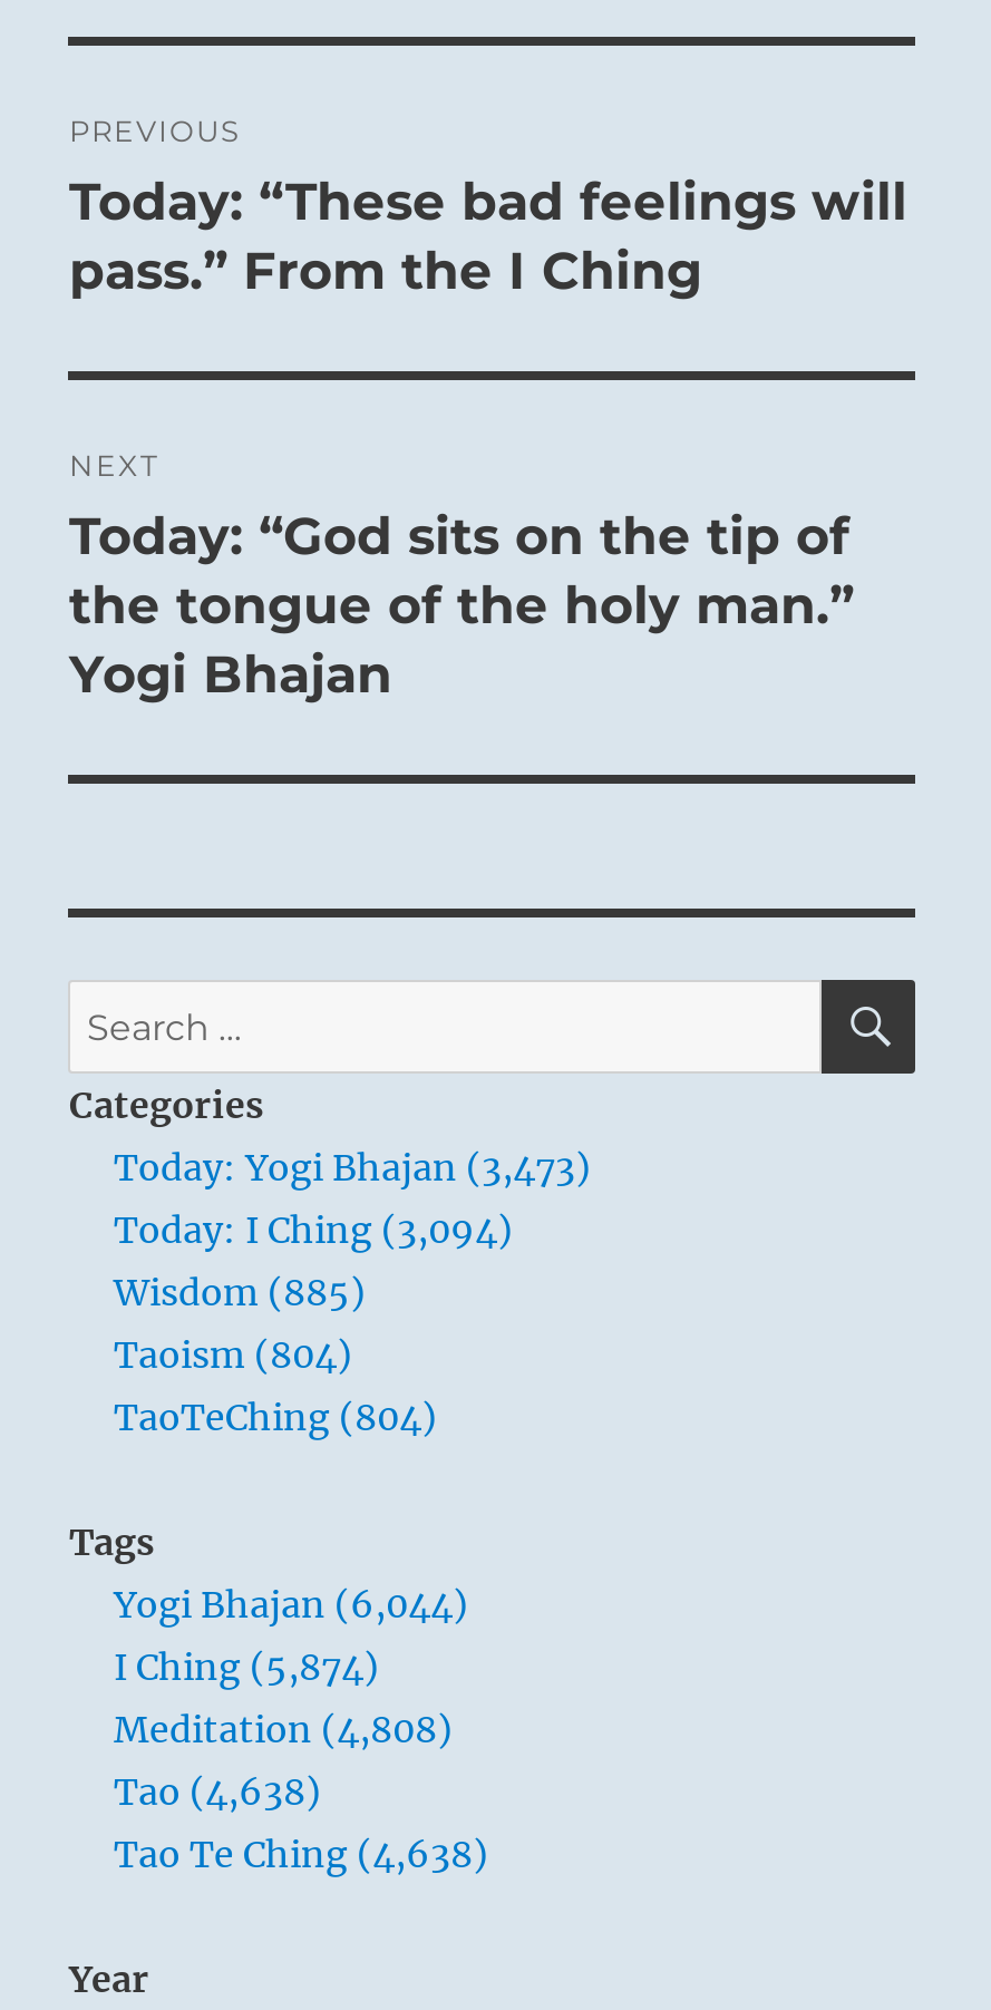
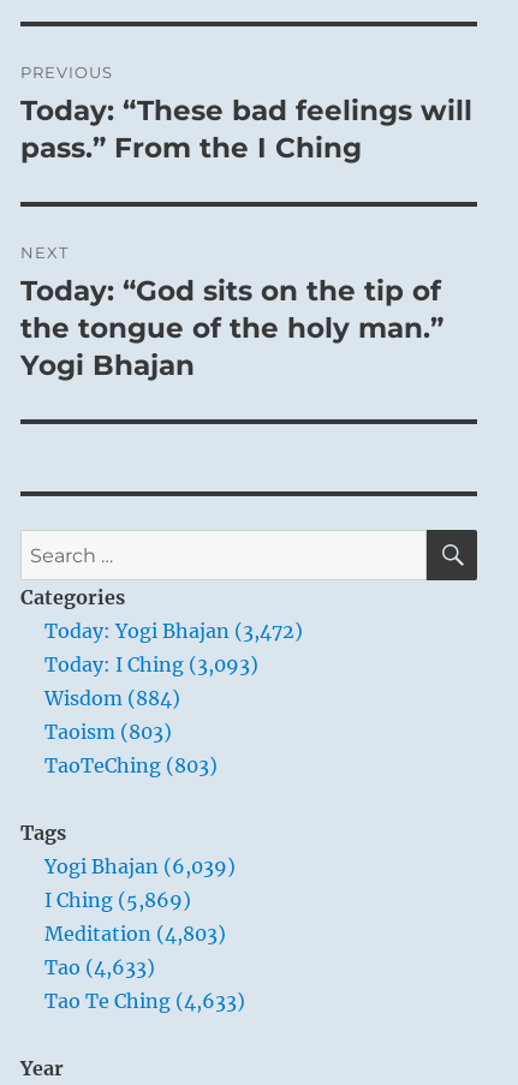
[114,1145,591,1190] Today: Yogi Bhajan (3,473) -> [45,619,303,643] Today: Yogi Bhajan (3,472)
[114,1208,513,1252] Today: I Ching (3,094) -> [45,653,259,677] Today: I Ching (3,093)
[114,1270,366,1315] Wisdom (885) -> [45,686,181,710] Wisdom (884)
[114,1332,352,1377] Taoism (804) -> [45,720,172,744] Taoism (803)
[114,1395,437,1439] TaoTeChing (804) -> [45,753,218,778] TaoTeChing (803)
[114,1582,468,1627] Yogi Bhajan (6,044) -> [45,854,236,878] Yogi Bhajan (6,039)
[114,1645,379,1689] I Ching (5,874) -> [45,888,192,912] I Ching (5,869)
[114,1707,453,1752] Meditation (4,808) -> [45,922,227,946] Meditation (4,803)
[114,1769,321,1814] Tao (4,638) -> [45,955,156,979] Tao (4,633)
[114,1832,488,1876] Tao Te Ching (4,638) -> [45,989,246,1013] Tao Te Ching (4,633)

